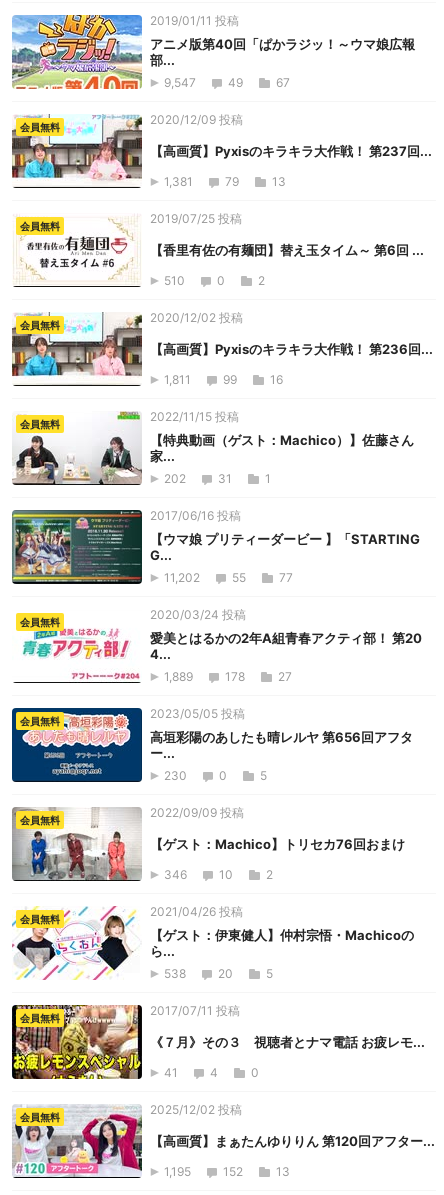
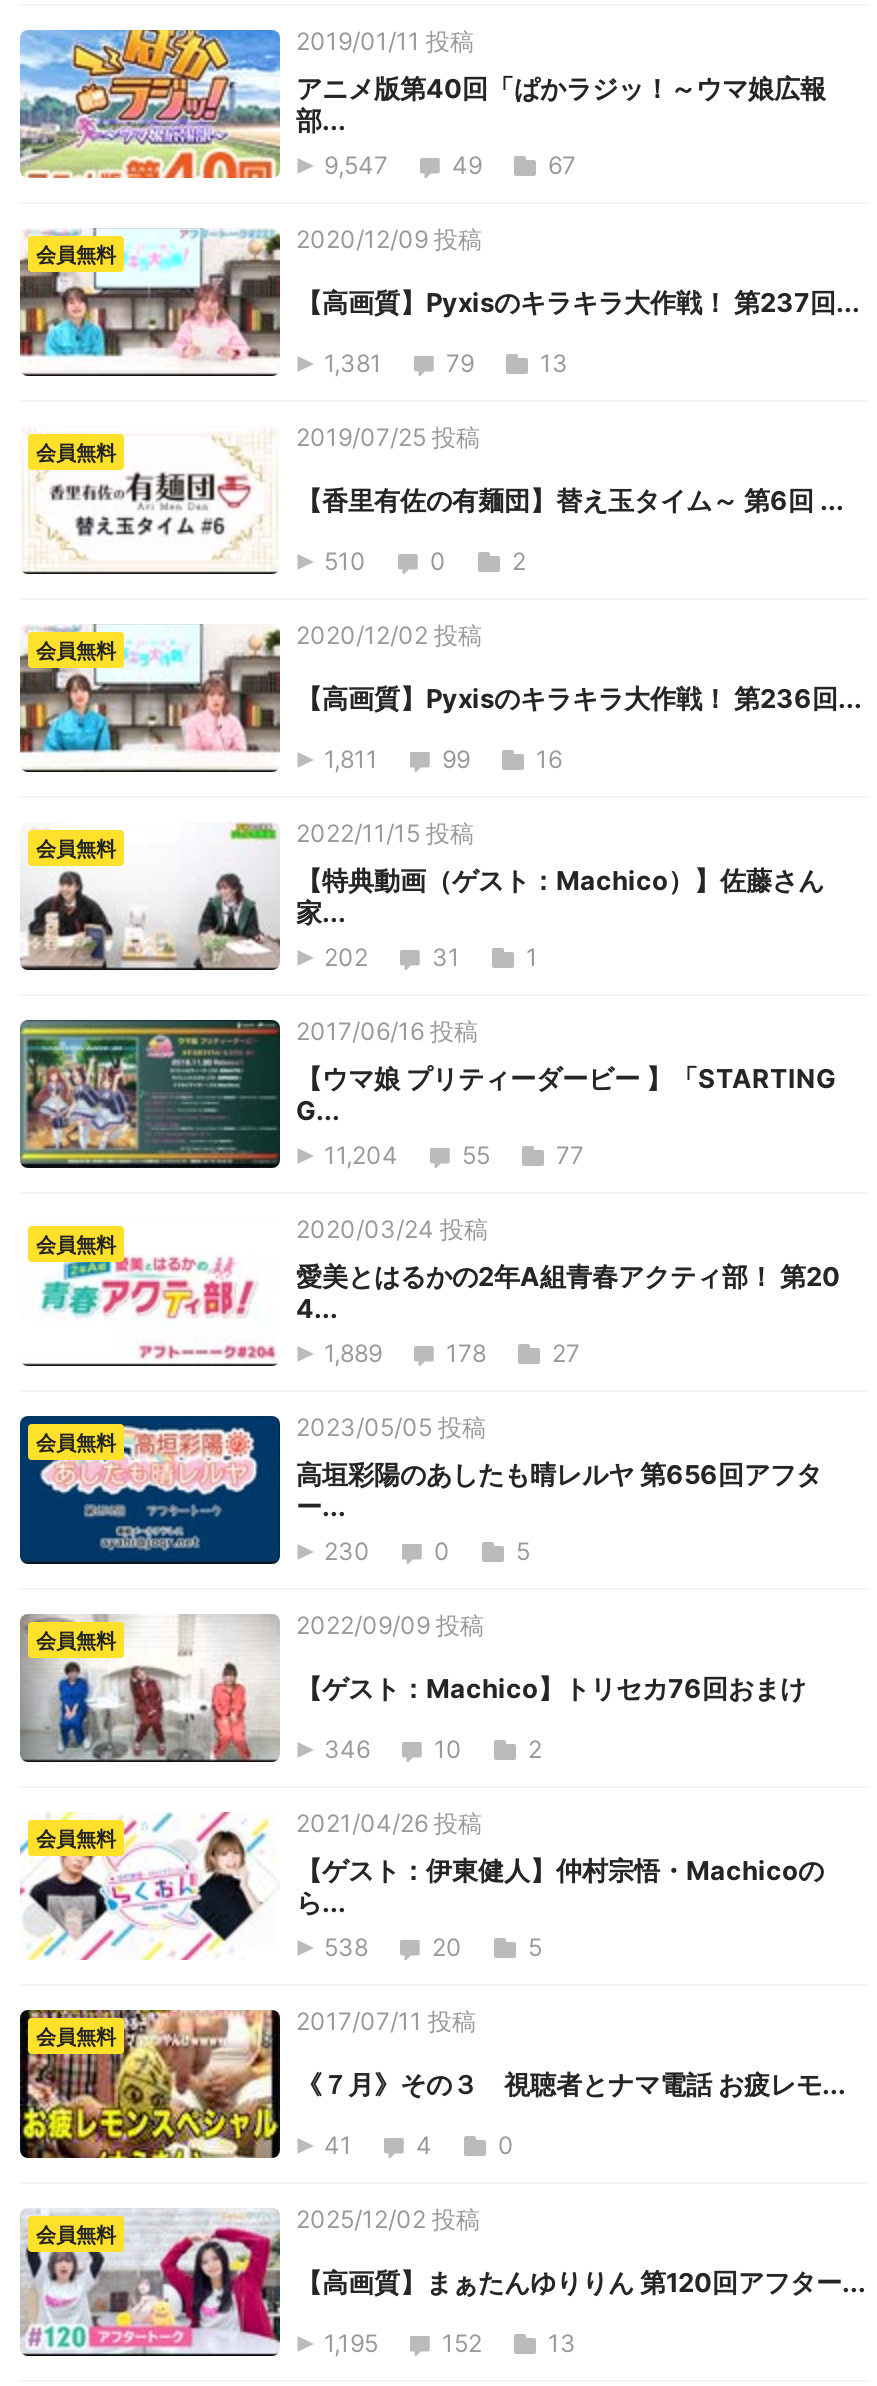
[164,570,200,585] 11,202 -> [324,1140,398,1170] 11,204

